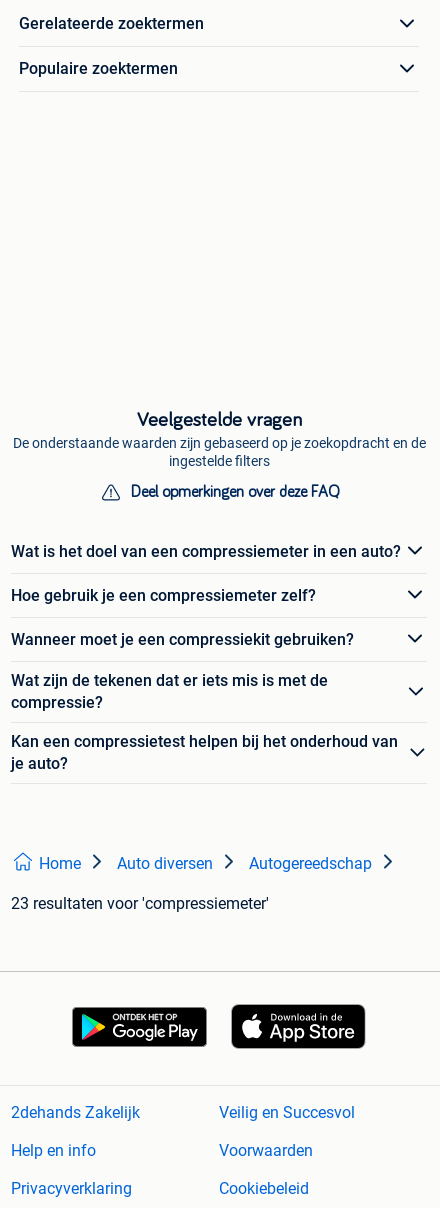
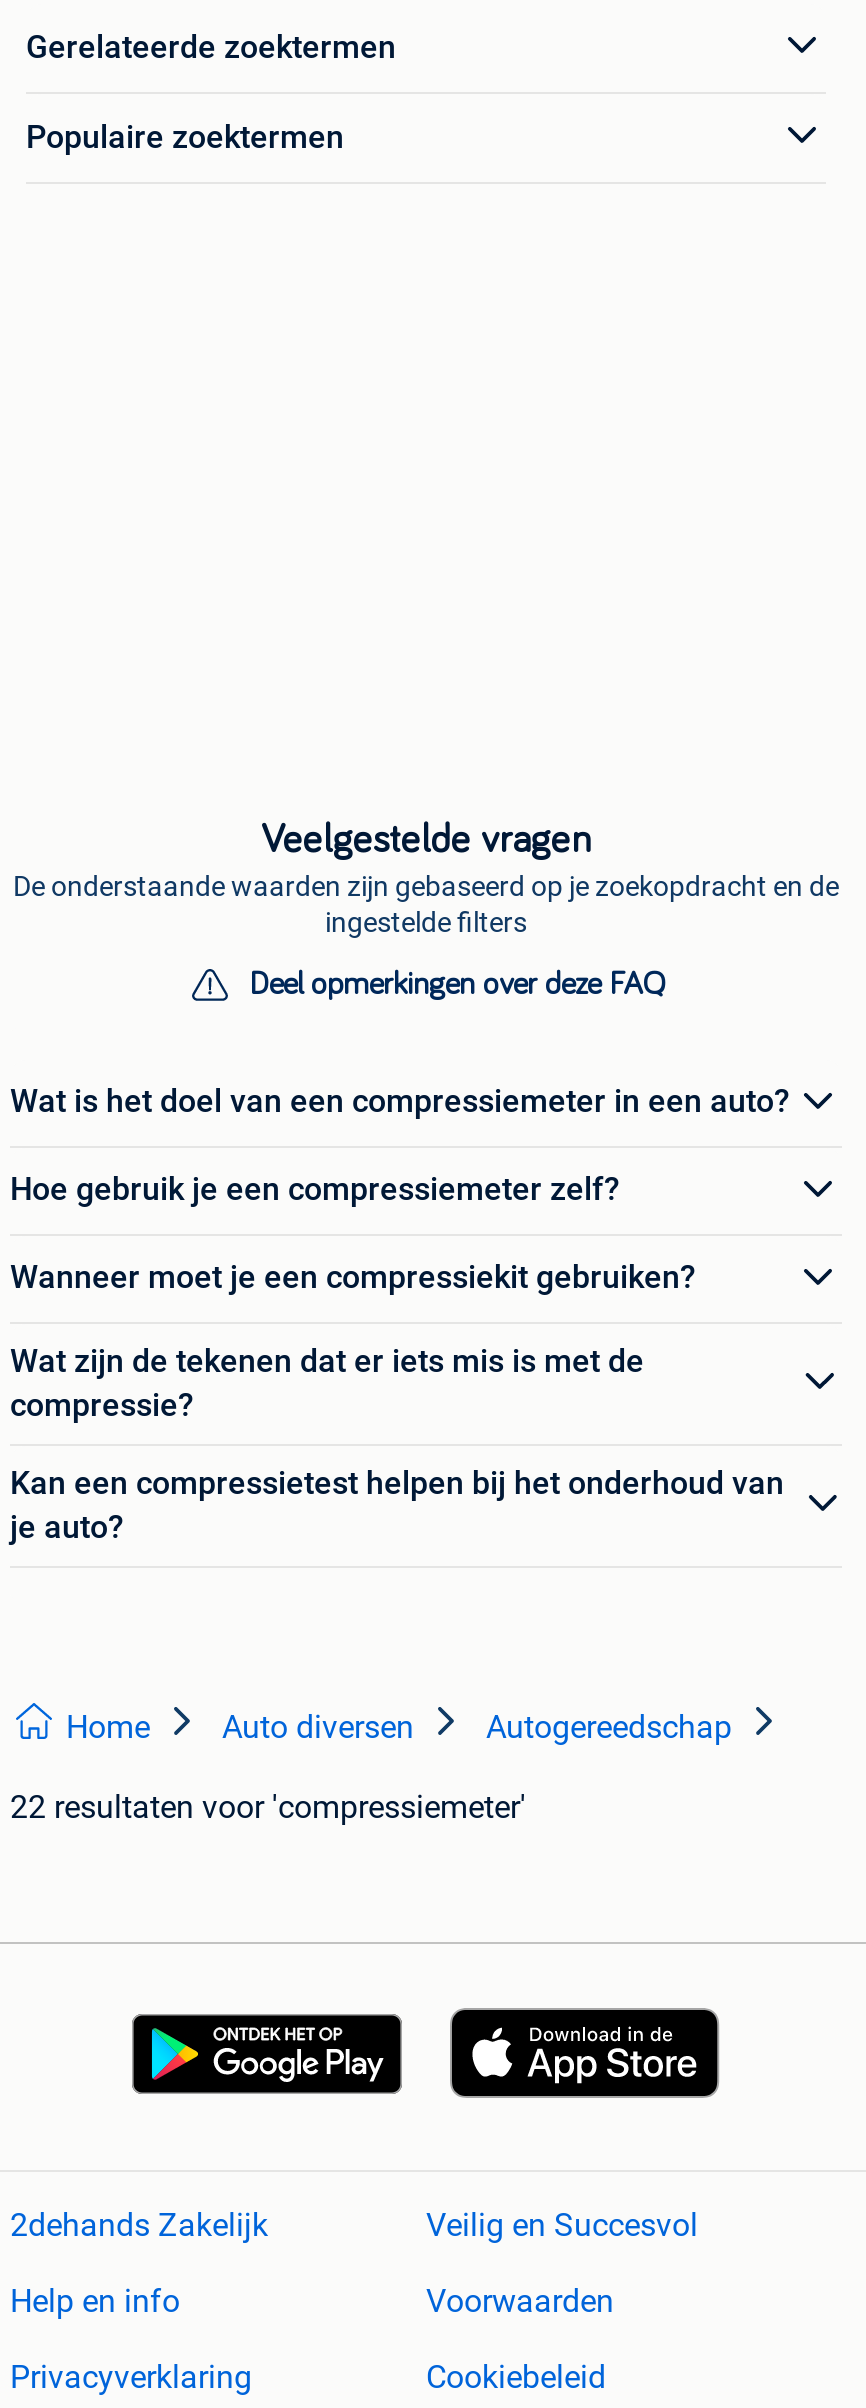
[11,894,269,913] 23 resultaten voor 'compressiemeter' -> [10,1788,526,1826] 22 resultaten voor 'compressiemeter'

